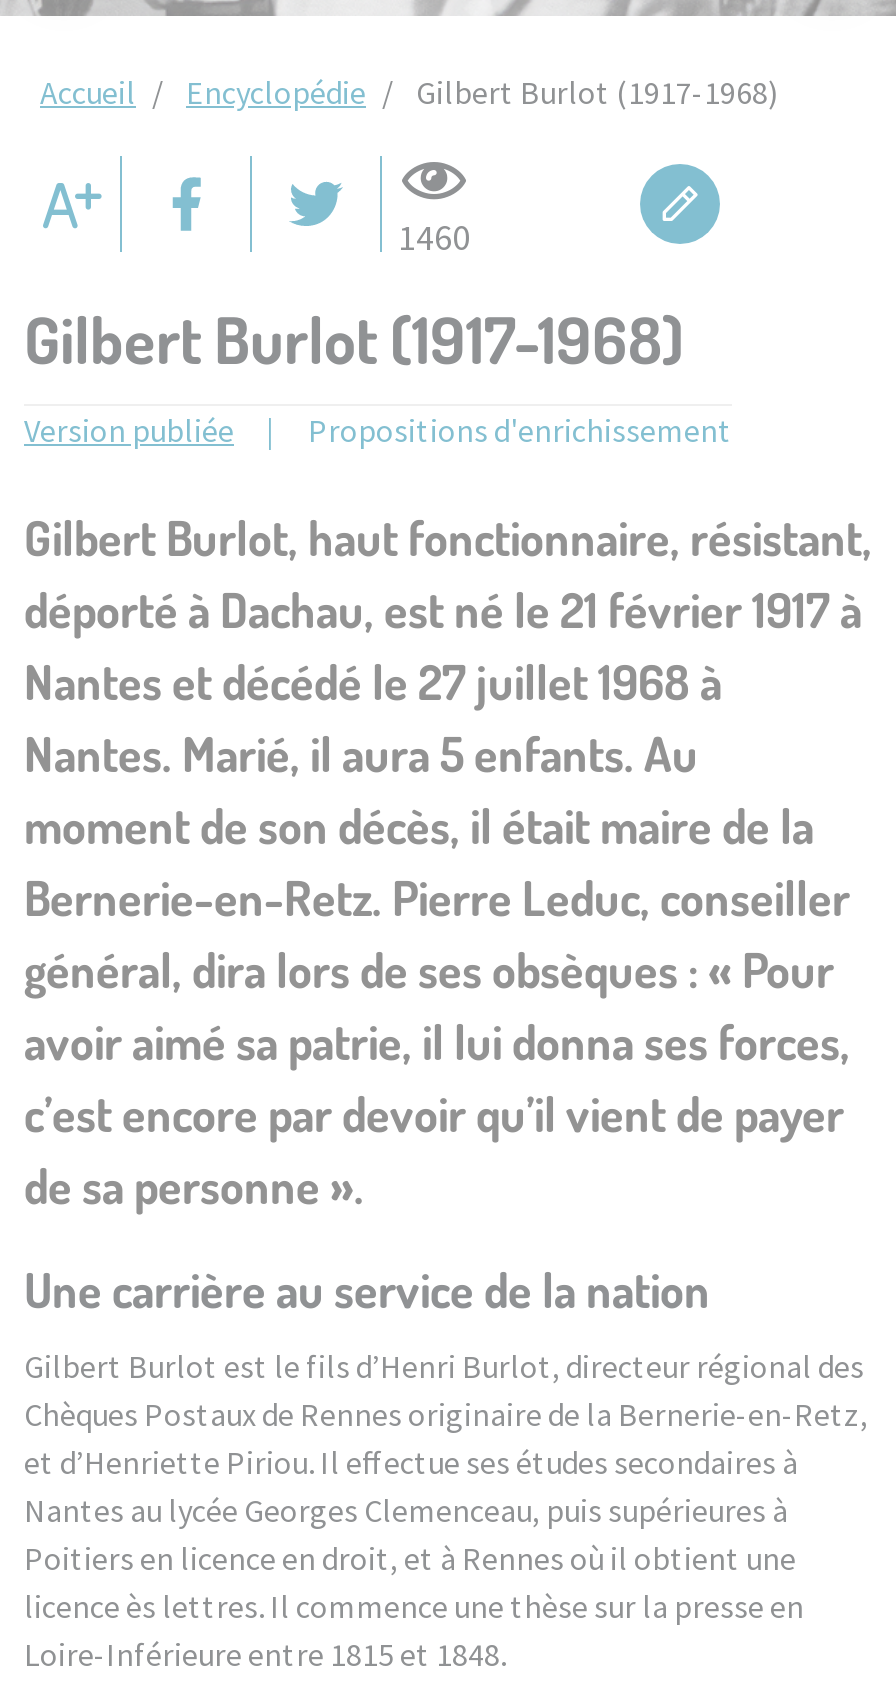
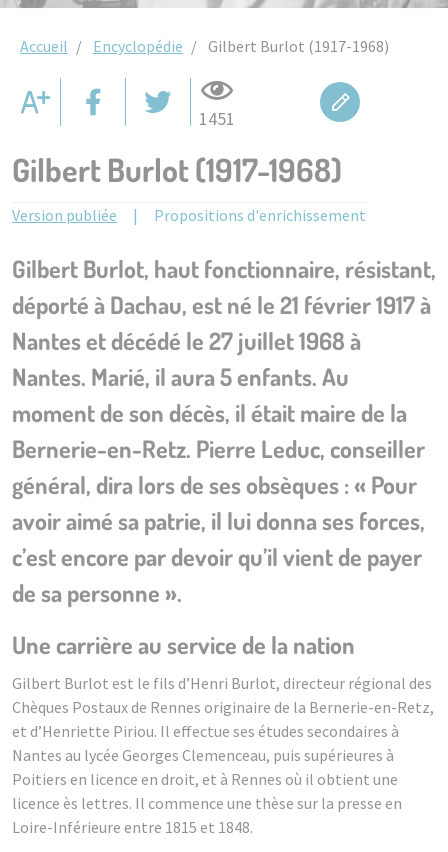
[398,213,470,259] 1460 -> [199,106,235,129] 1451

